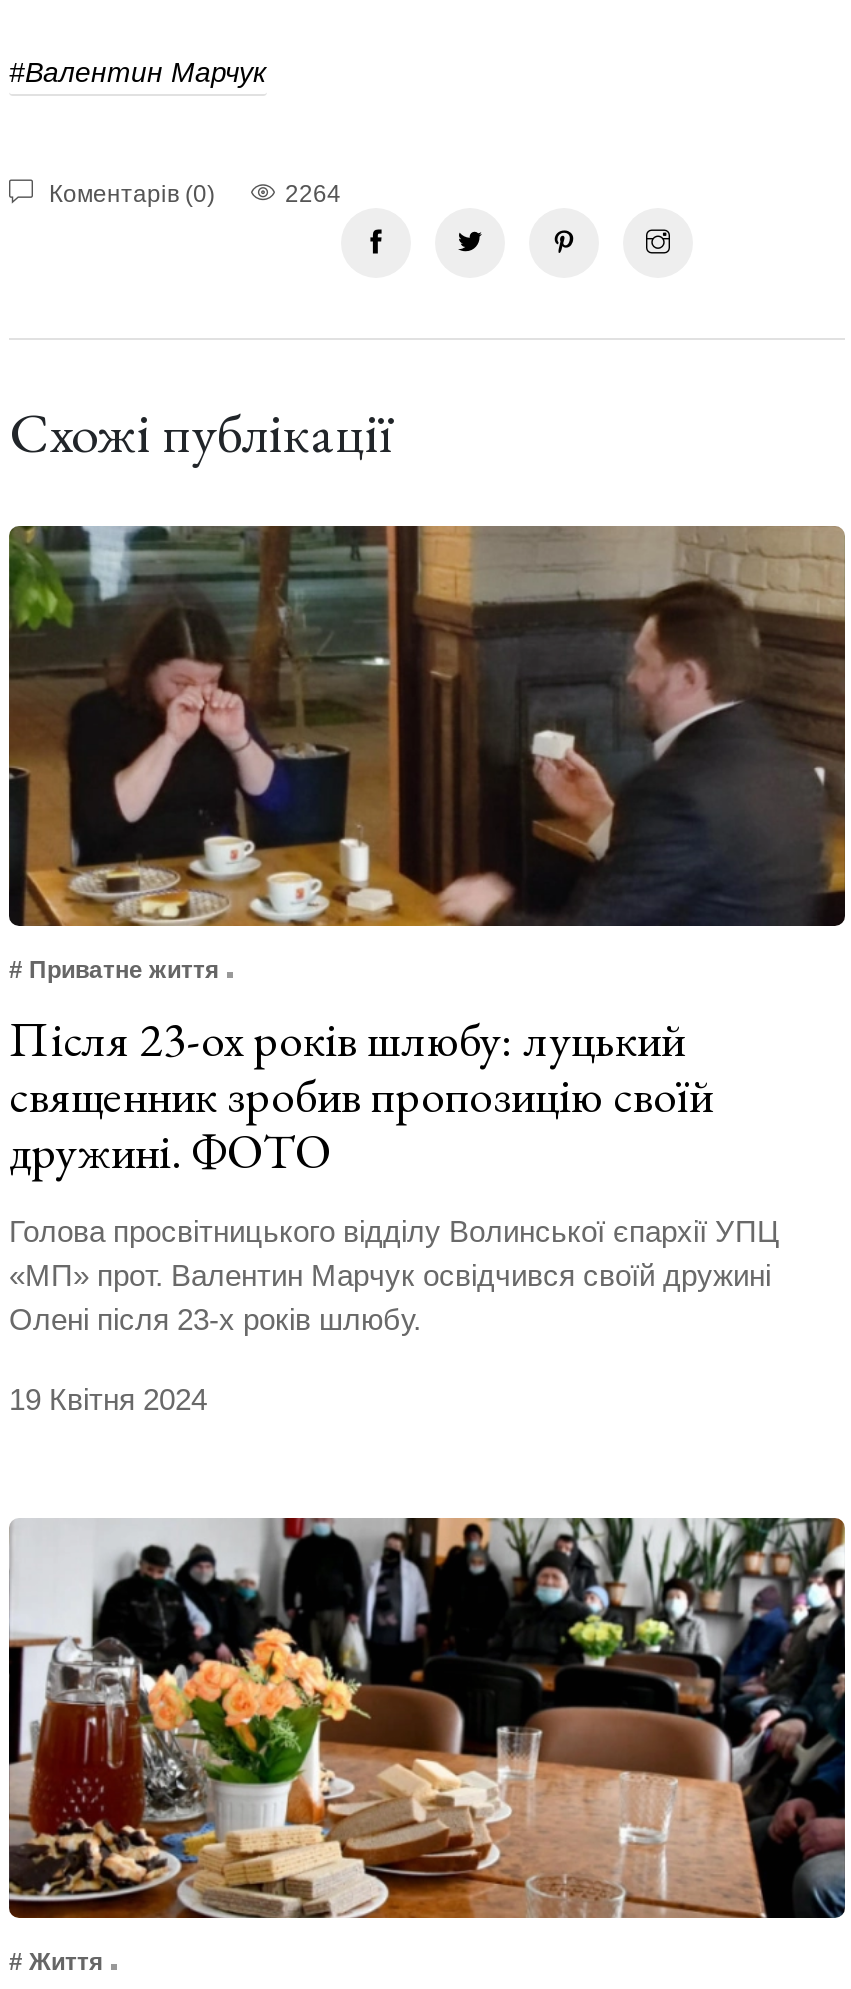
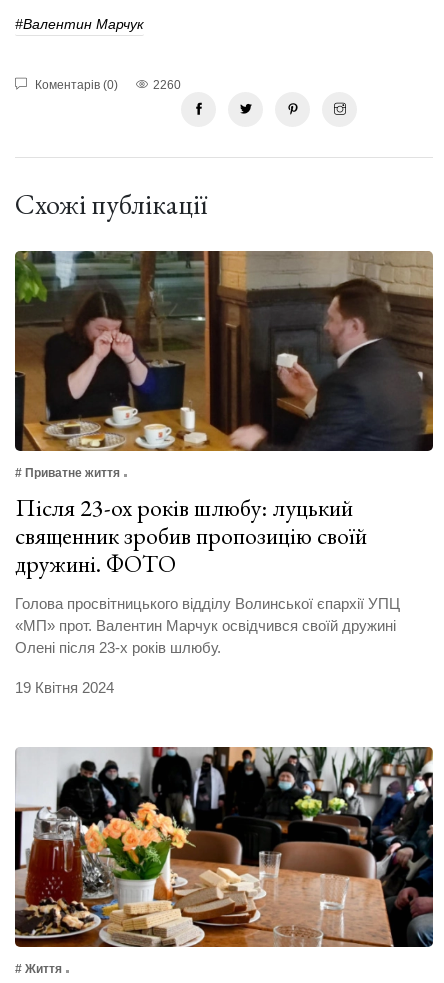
[285,179,341,207] 2264 -> [153,78,181,92] 2260

